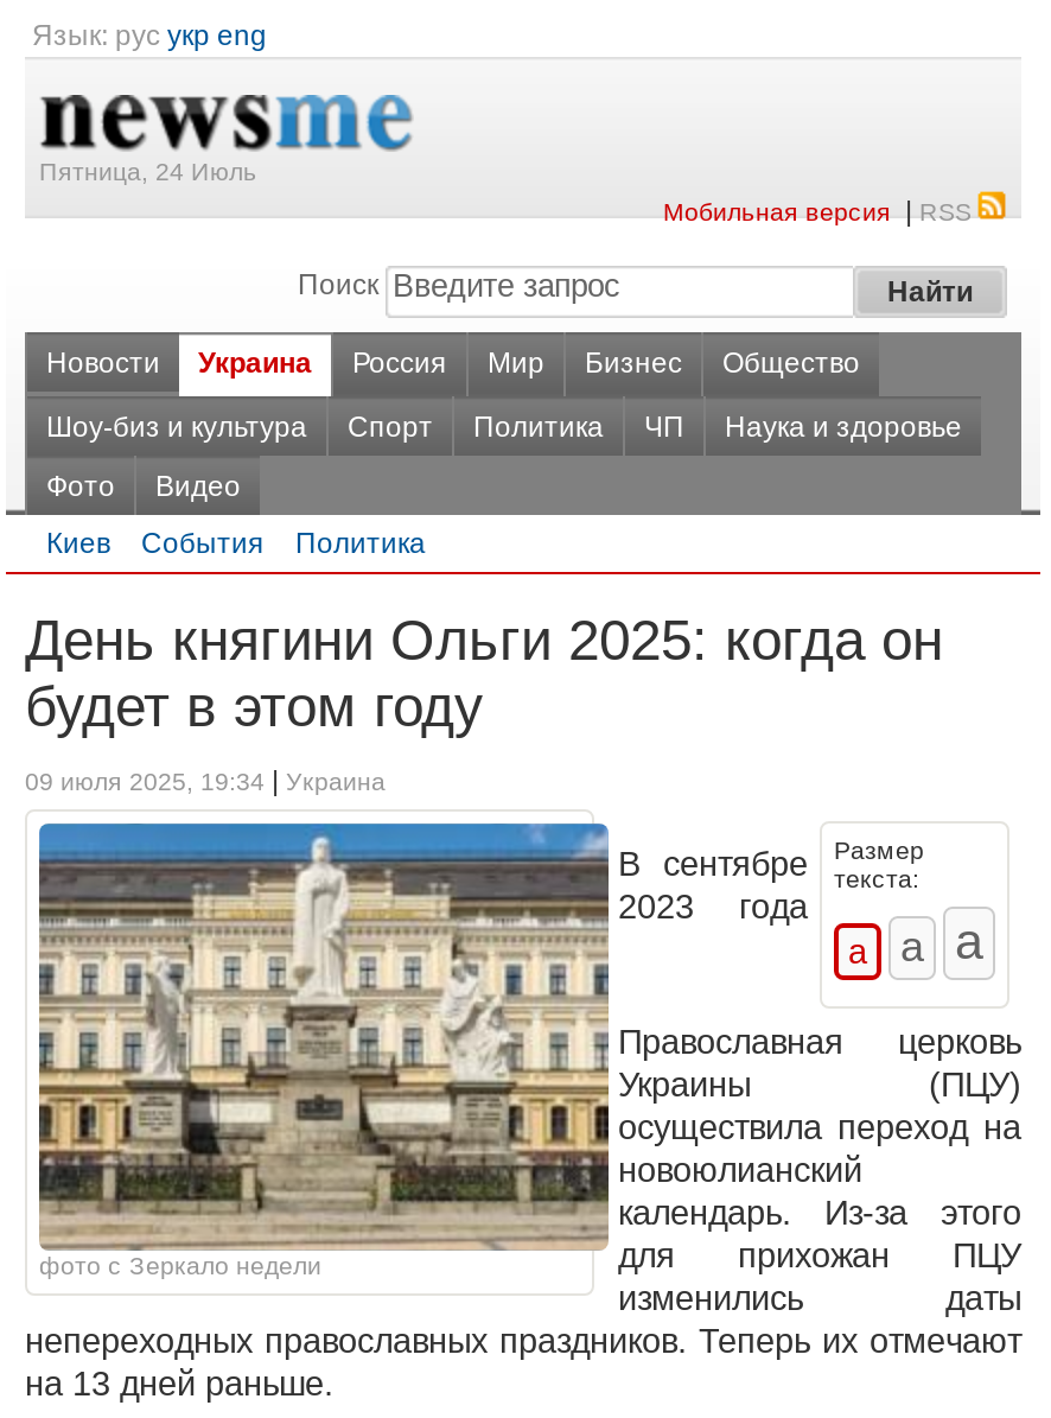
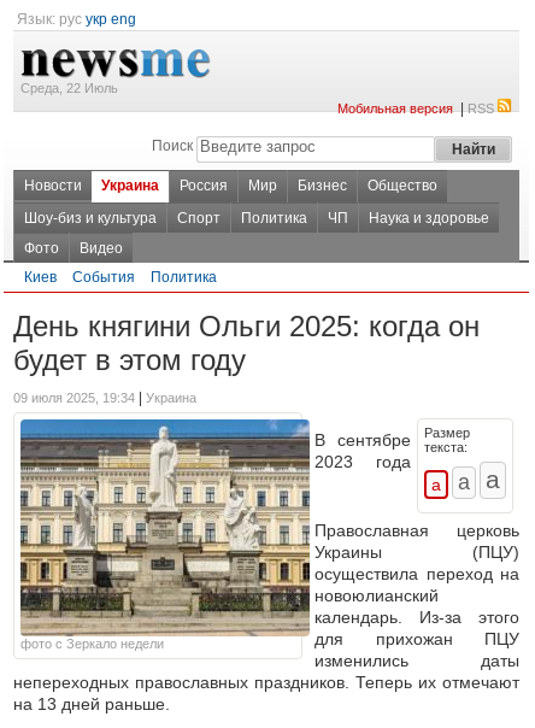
[39,157,257,185] Пятница, 24 Июль -> [20,81,118,95] Среда, 22 Июль

